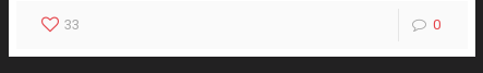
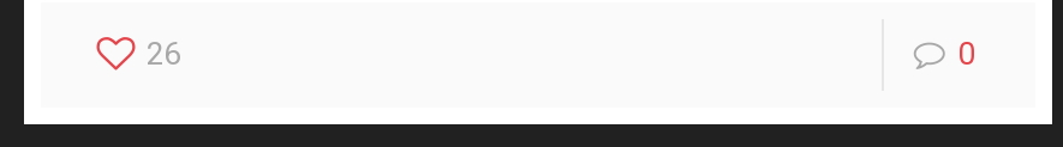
[64,16,80,32] 33 -> [147,35,180,71] 26

